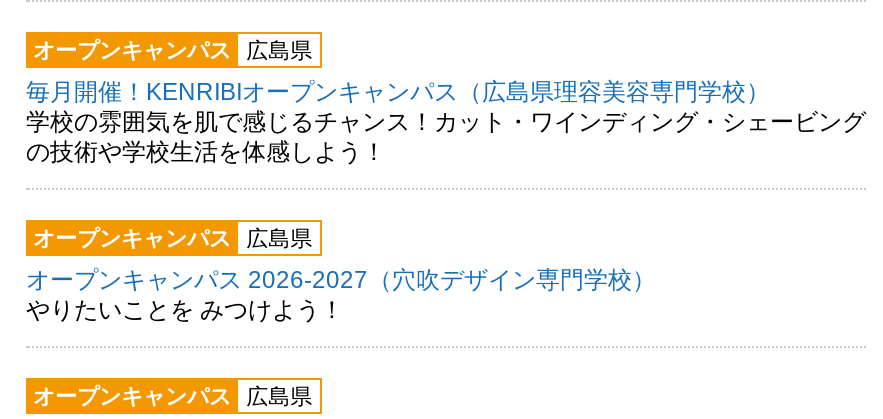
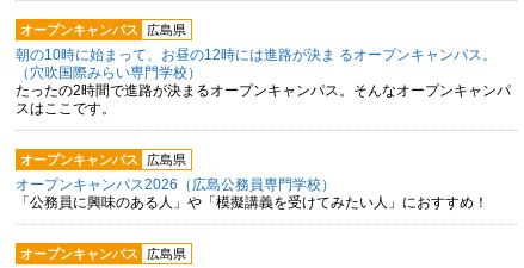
[26,78,866,166] 毎月開催！KENRIBIオープンキャンパス（広島県理容美容専門学校） | 学校の雰囲気を肌で感じるチャンス！カット・ワインディング・シェービング | の技術や学校生活を体感しよう！ -> [16,47,511,117] 朝の10時に始まって、お昼の12時には進路が決ま るオープンキャンパス。 | （穴吹国際みらい専門学校） | たったの2時間で進路が決まるオープンキャンパス。そんなオープンキャンパ | スはここです。
[26,266,656,324] オープンキャンパス 2026-2027（穴吹デザイン専門学校） | やりたいことを みつけよう！ -> [16,177,488,211] オープンキャンパス2026（広島公務員専門学校） | 「公務員に興味のある人」や「模擬講義を受けてみたい人」におすすめ！

